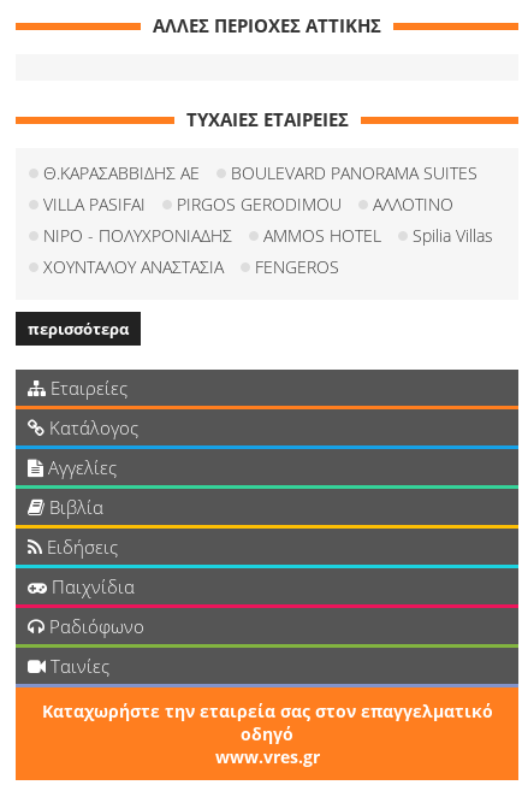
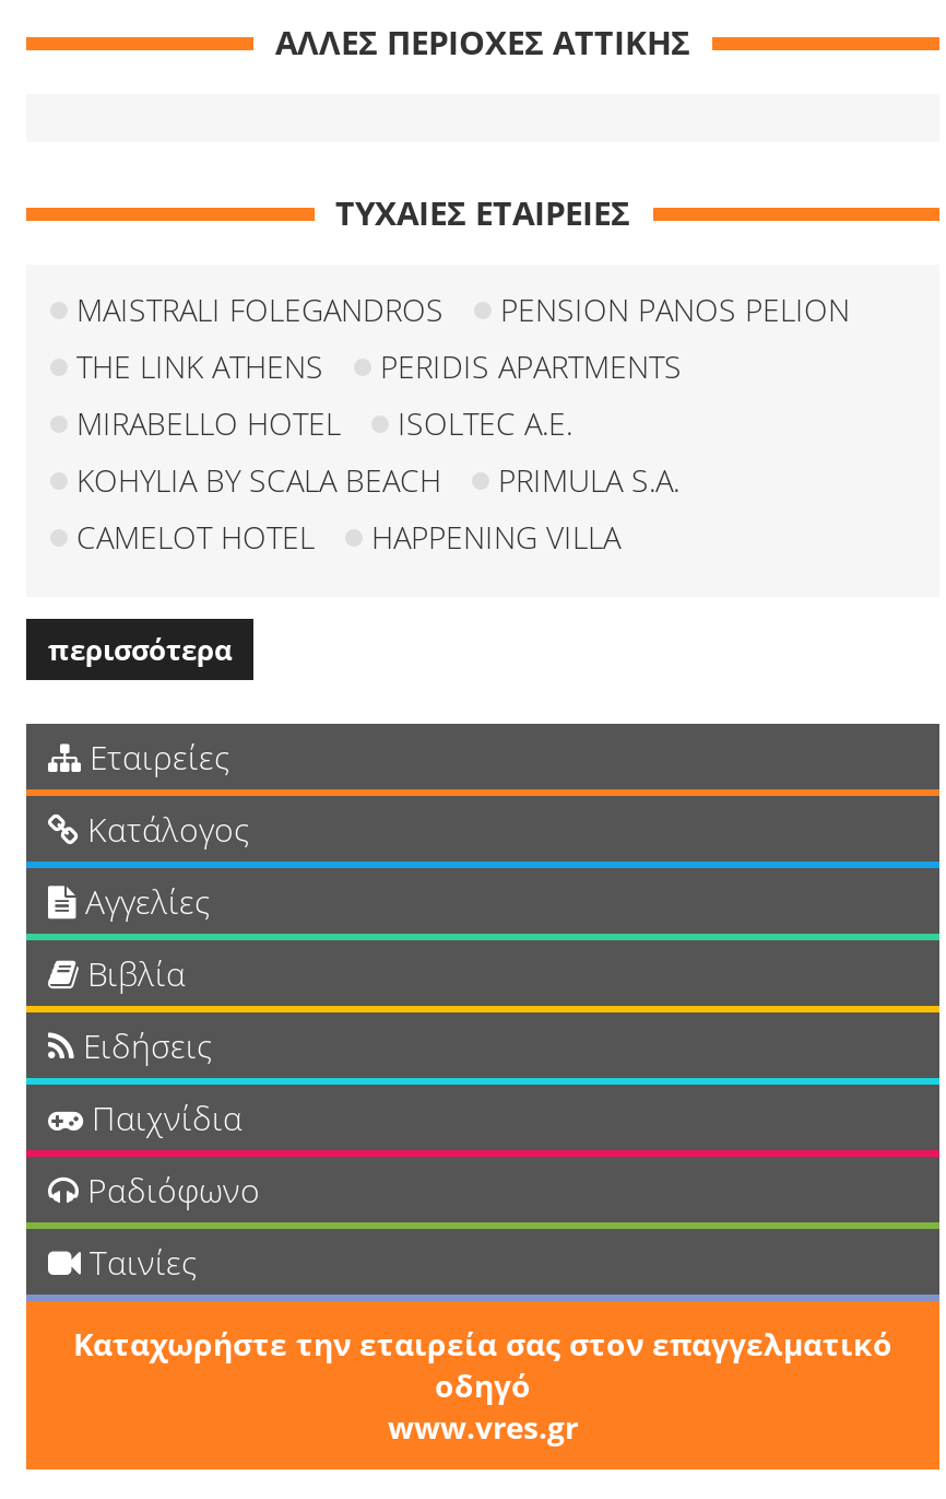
[43,162,493,278] Θ.ΚΑΡΑΣΑΒΒΙΔΗΣ ΑΕ | BOULEVARD PANORAMA SUITES | VILLA PASIFAI | PIRGOS GERODIMOU | ΑΛΛΟΤΙΝΟ | NIPO - ΠΟΛΥΧΡΟΝΙΑΔΗΣ | AMMOS HOTEL | Spilia Villas | ΧΟΥΝΤΑΛΟΥ ΑΝΑΣΤΑΣΙΑ | FENGEROS -> [76,289,850,558] MAISTRALI FOLEGANDROS | PENSION PANOS PELION | THE LINK ATHENS | PERIDIS APARTMENTS | MIRABELLO HOTEL | ISOLTEC Α.Ε. | KOHYLIA BY SCALA BEACH | PRIMULA S.A. | CAMELOT HOTEL | HAPPENING VILLA

